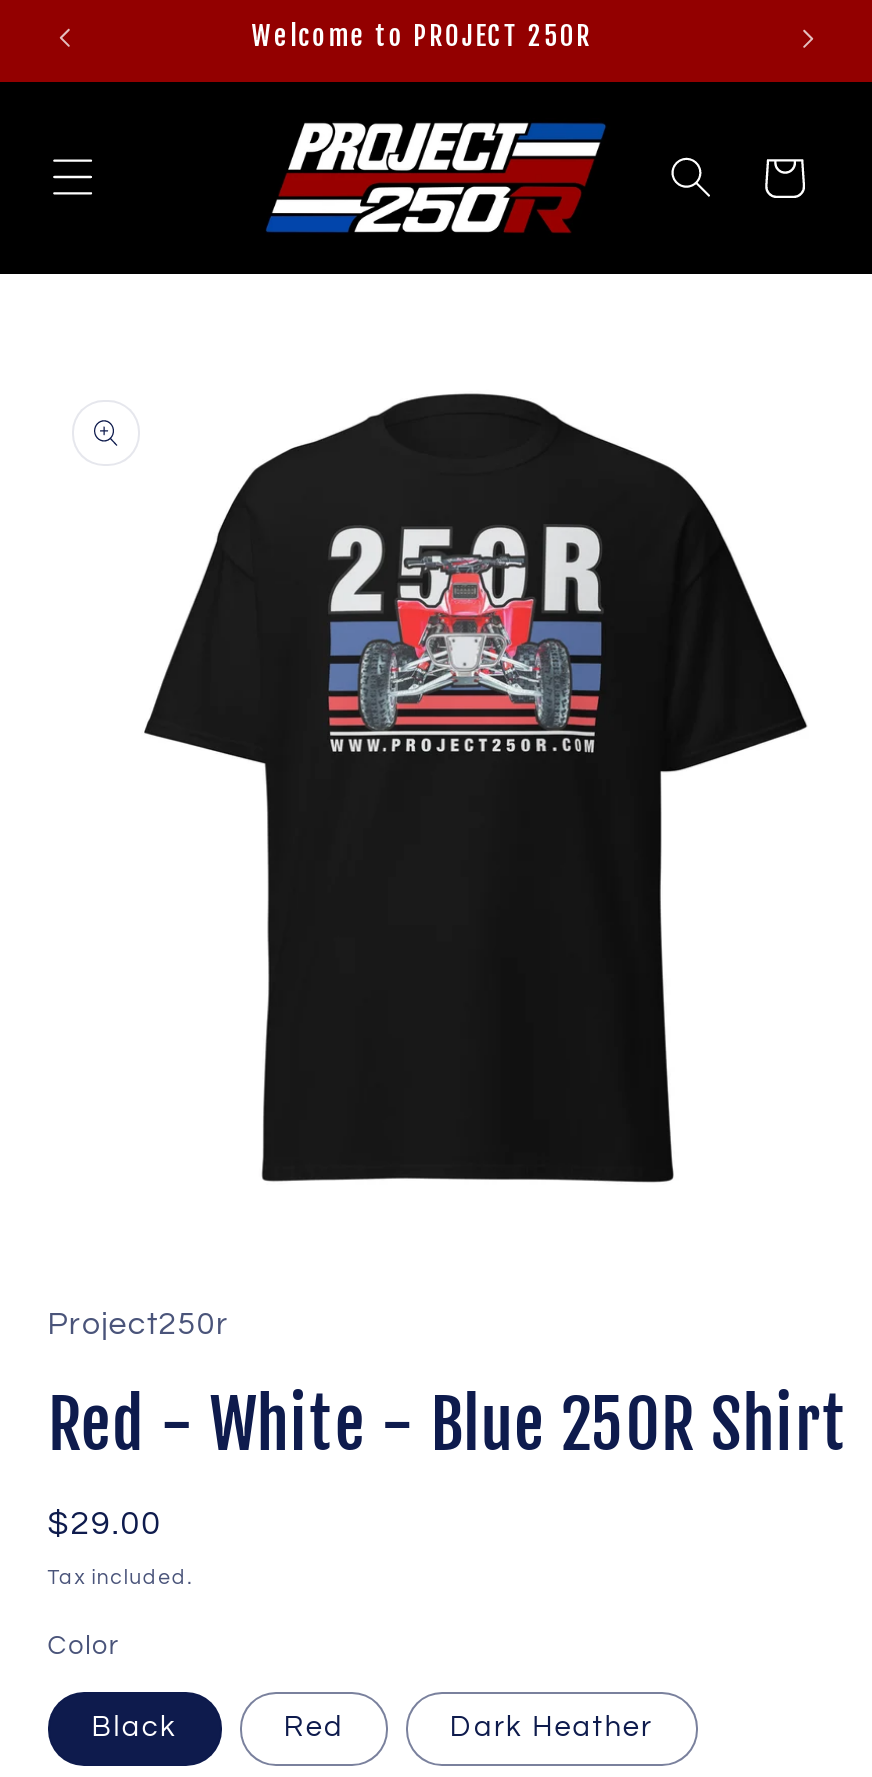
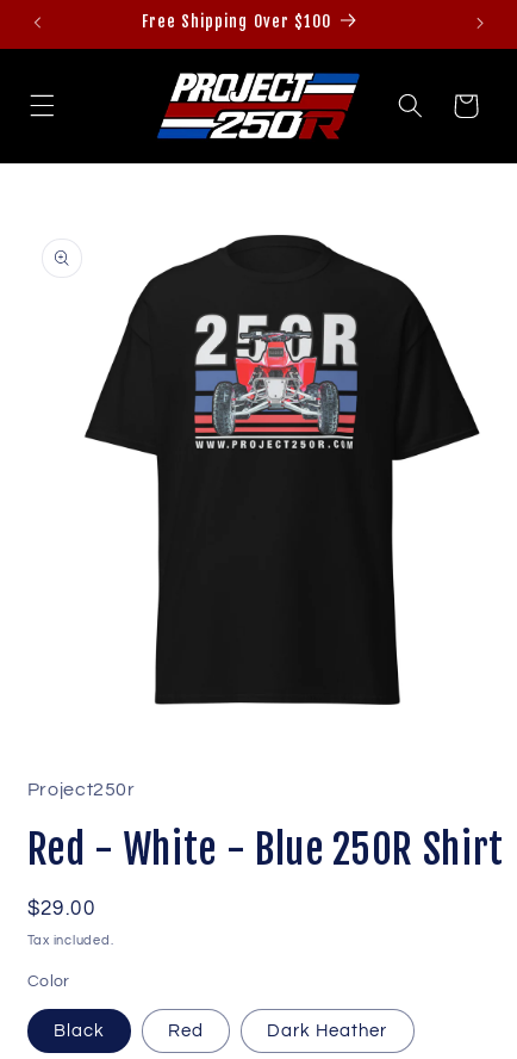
[252,19,592,51] Welcome to PROJECT 250R -> [142,11,331,30] Free Shipping Over $100

